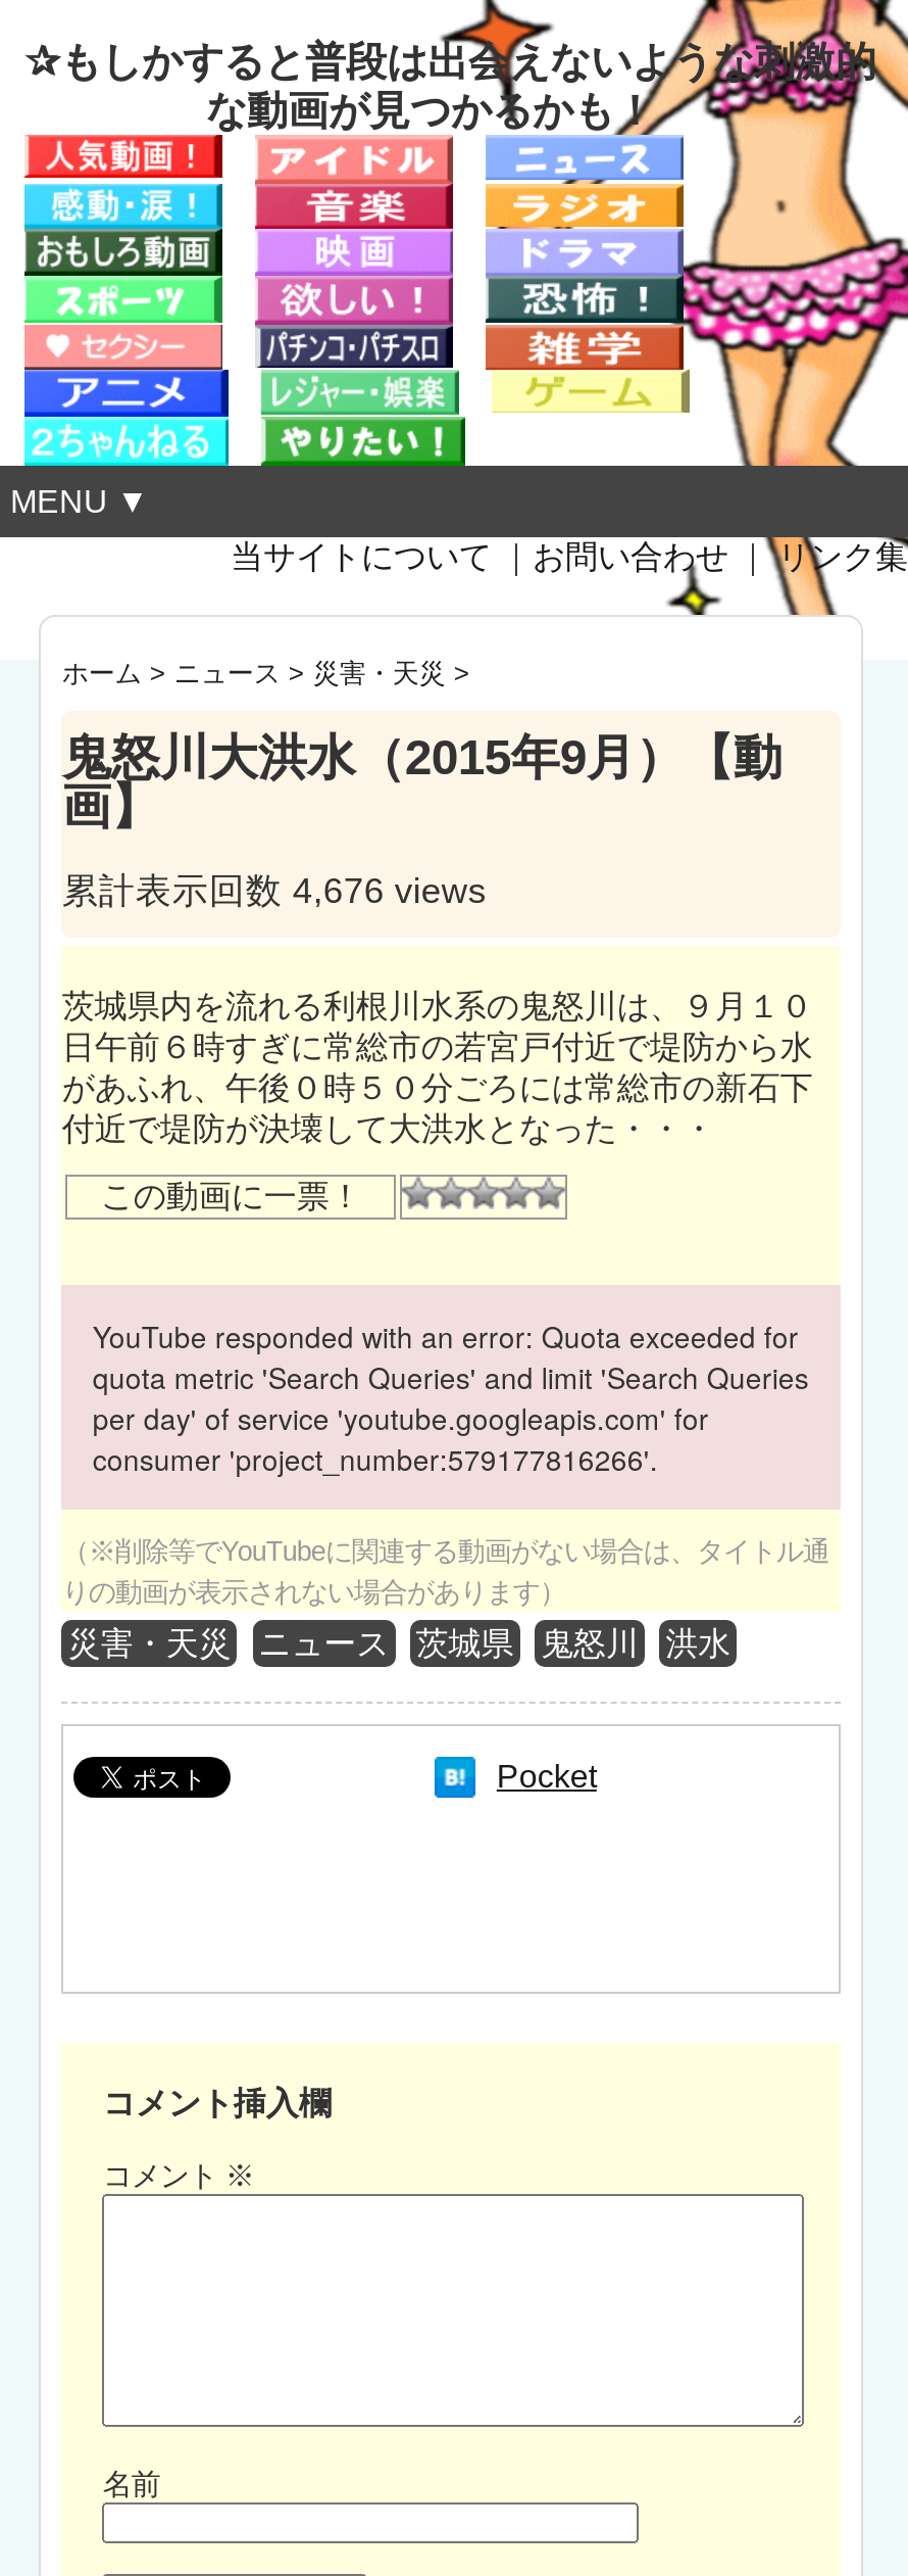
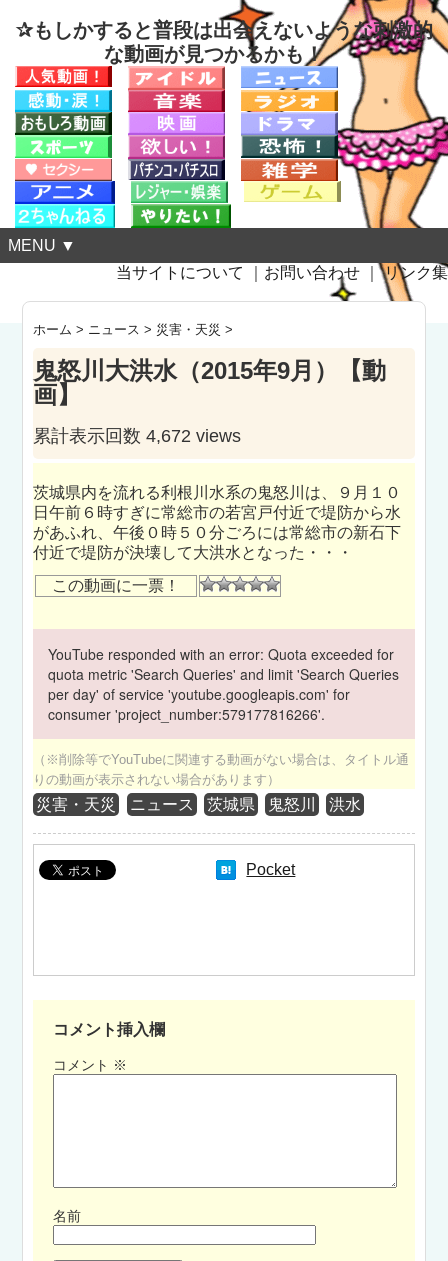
[62,870,486,911] 累計表示回数 4,676 views -> [33,426,241,446] 累計表示回数 4,672 views

